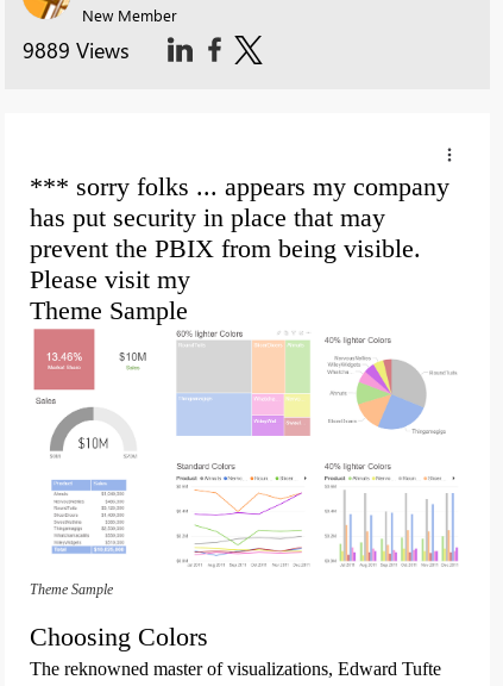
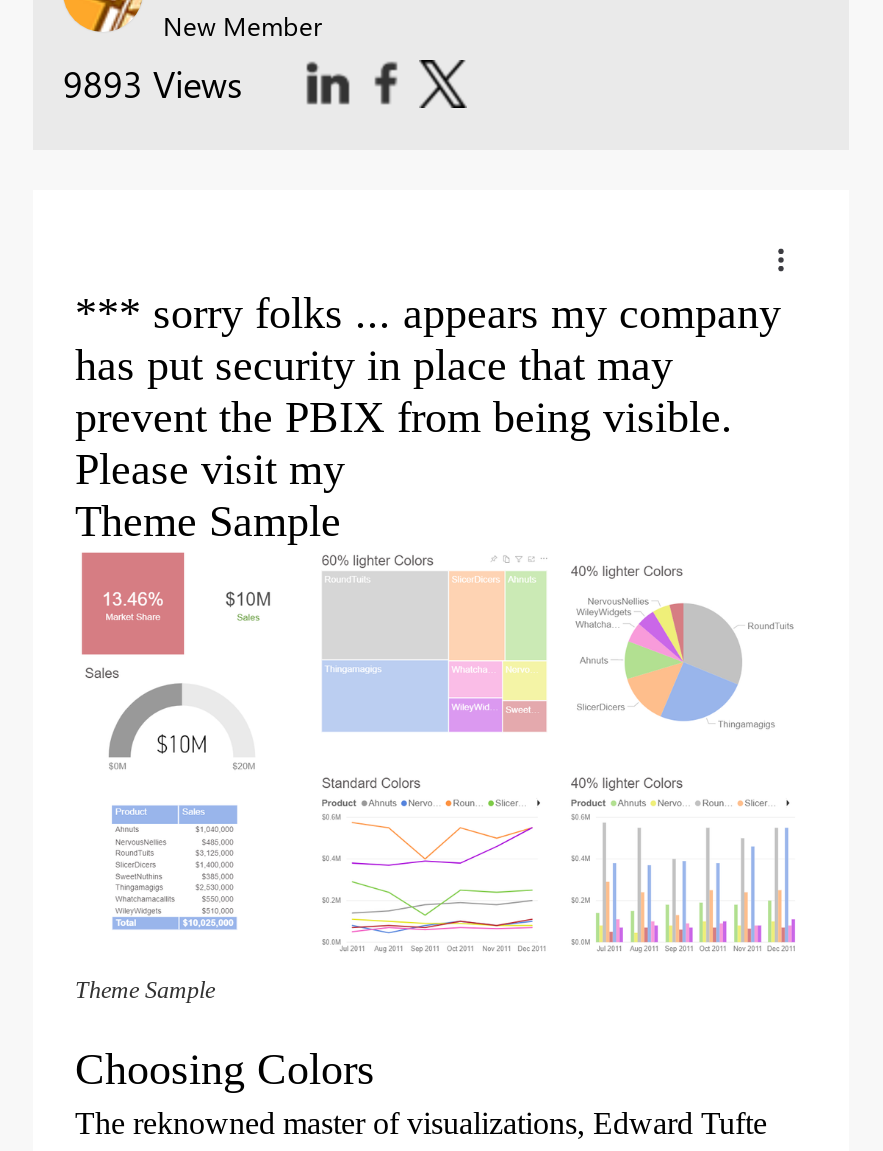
[23,36,130,65] 9889 Views -> [63,60,243,108] 9893 Views

